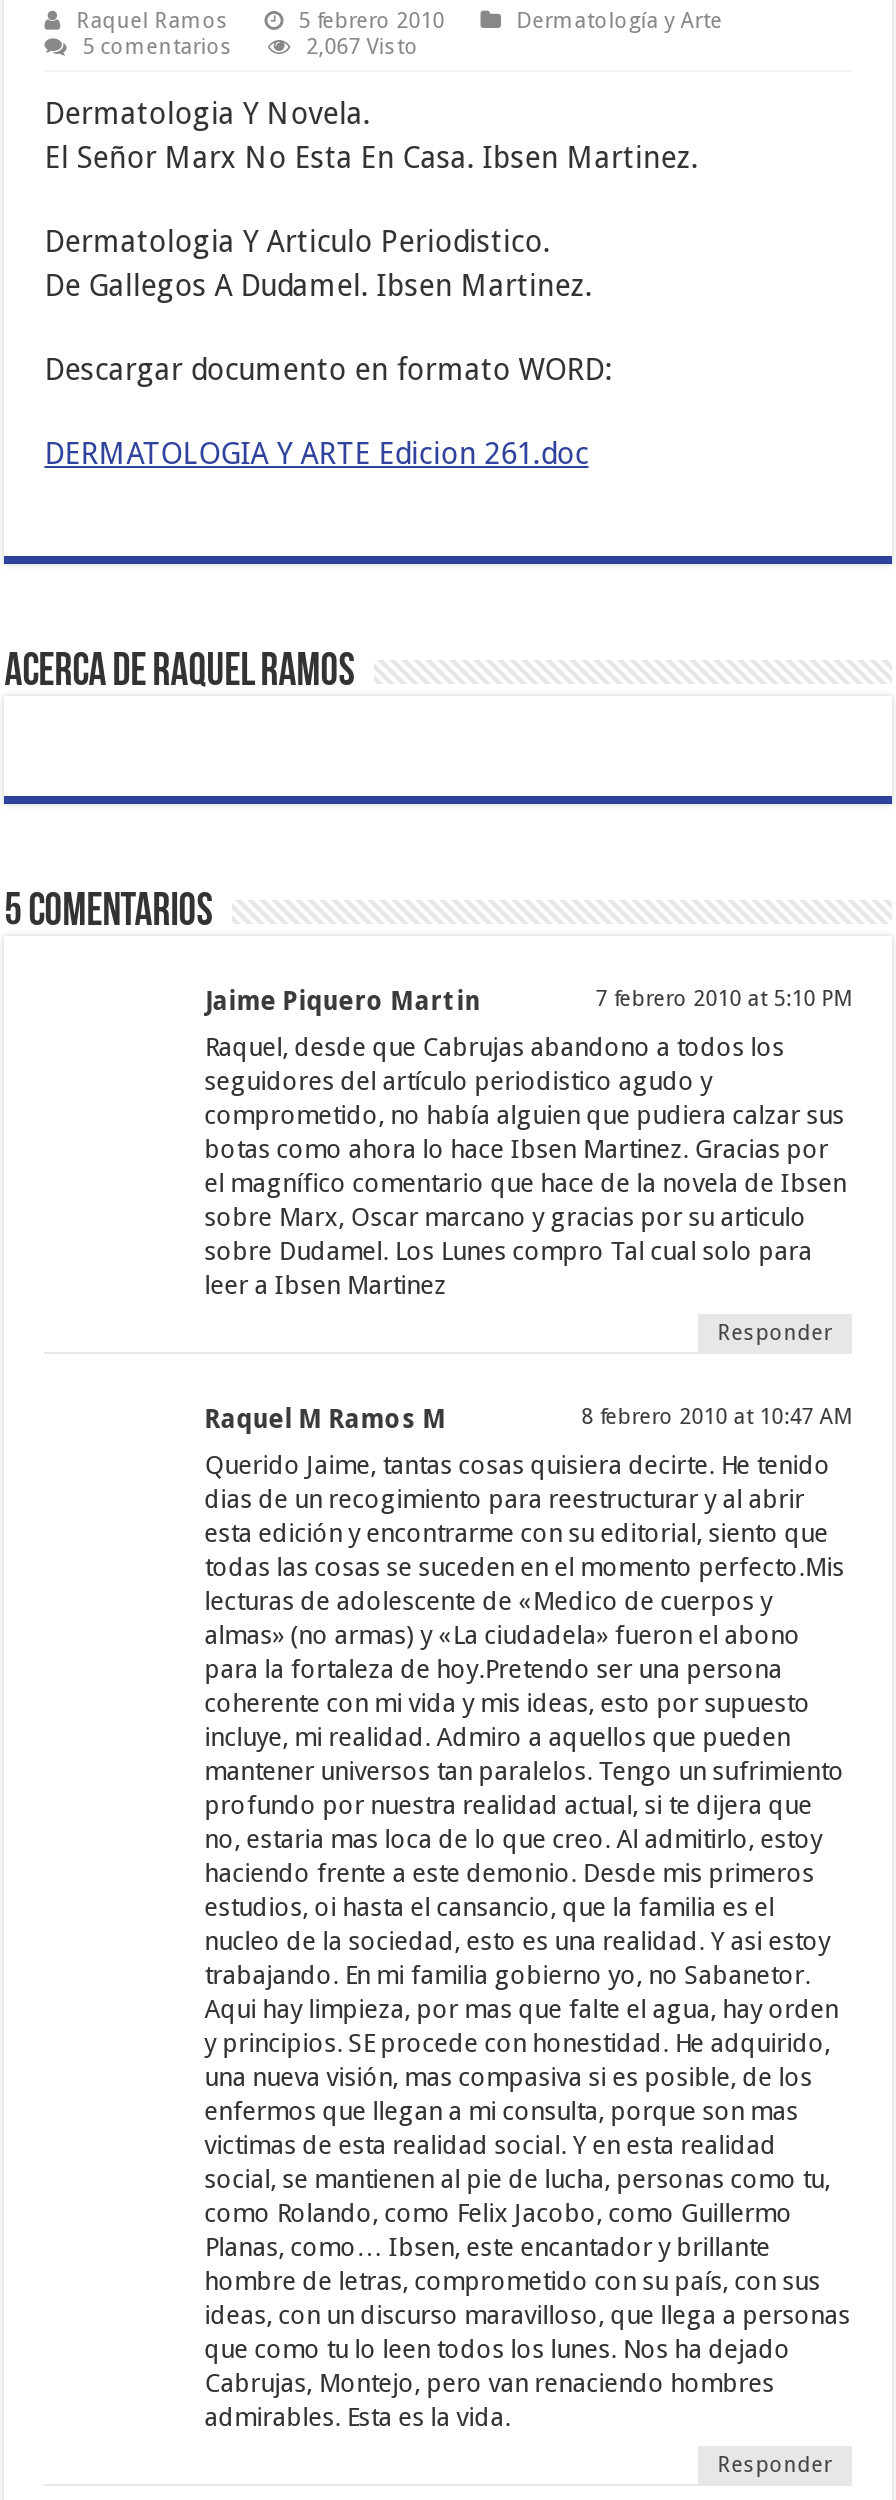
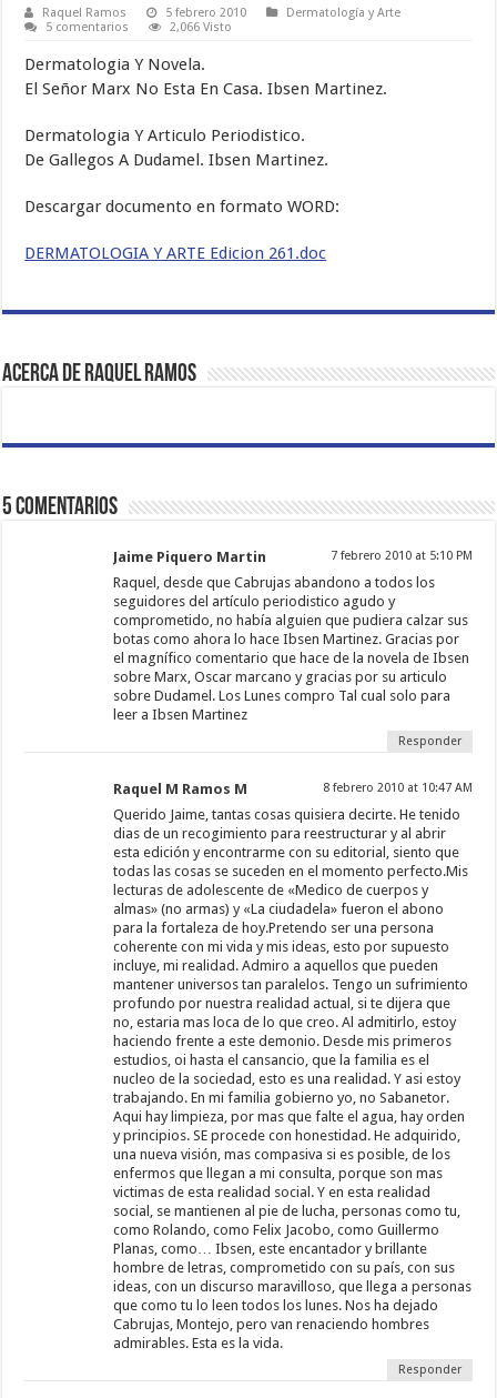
[306,35,418,61] 2,067 Visto -> [170,20,232,35] 2,066 Visto

